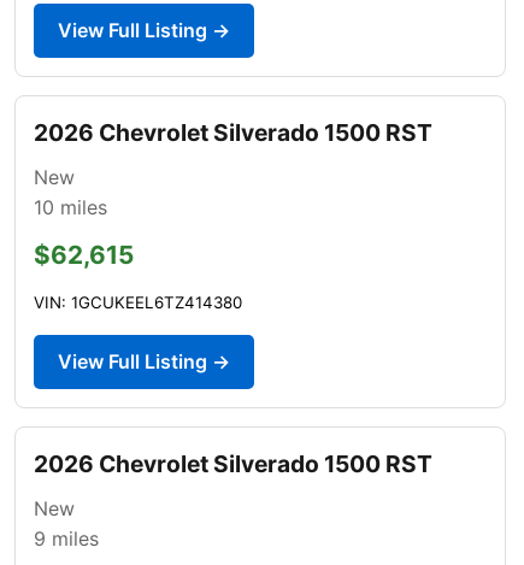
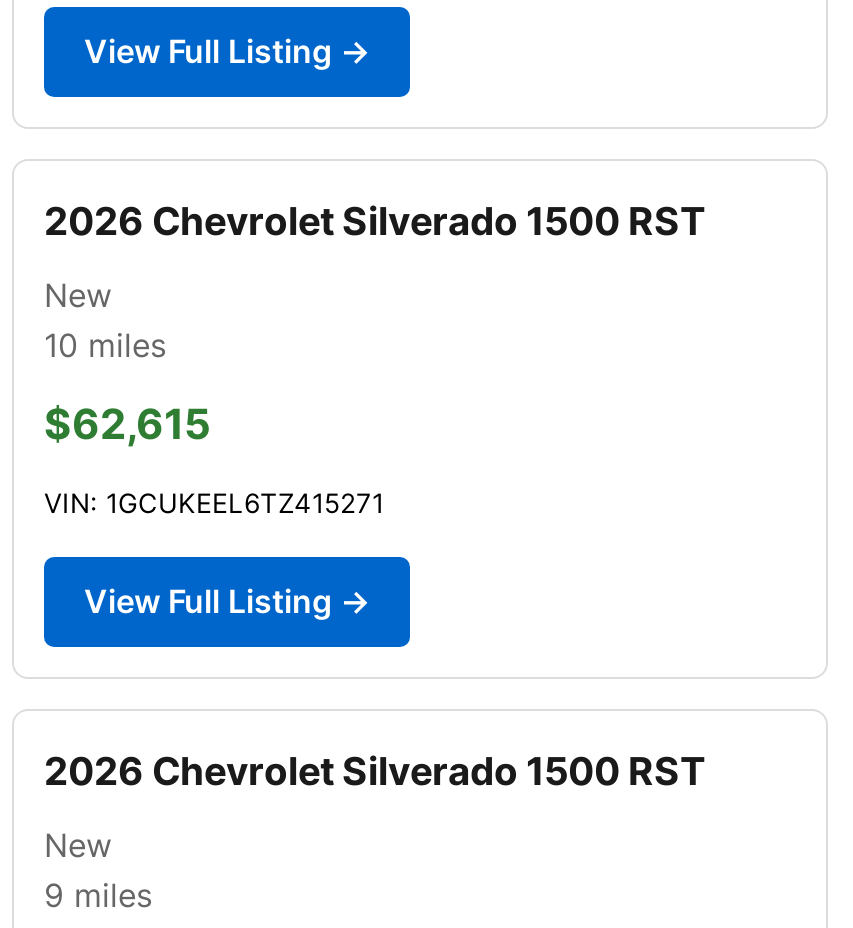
[34,293,242,312] VIN: 1GCUKEEL6TZ414380 -> [44,487,384,519] VIN: 1GCUKEEL6TZ415271

